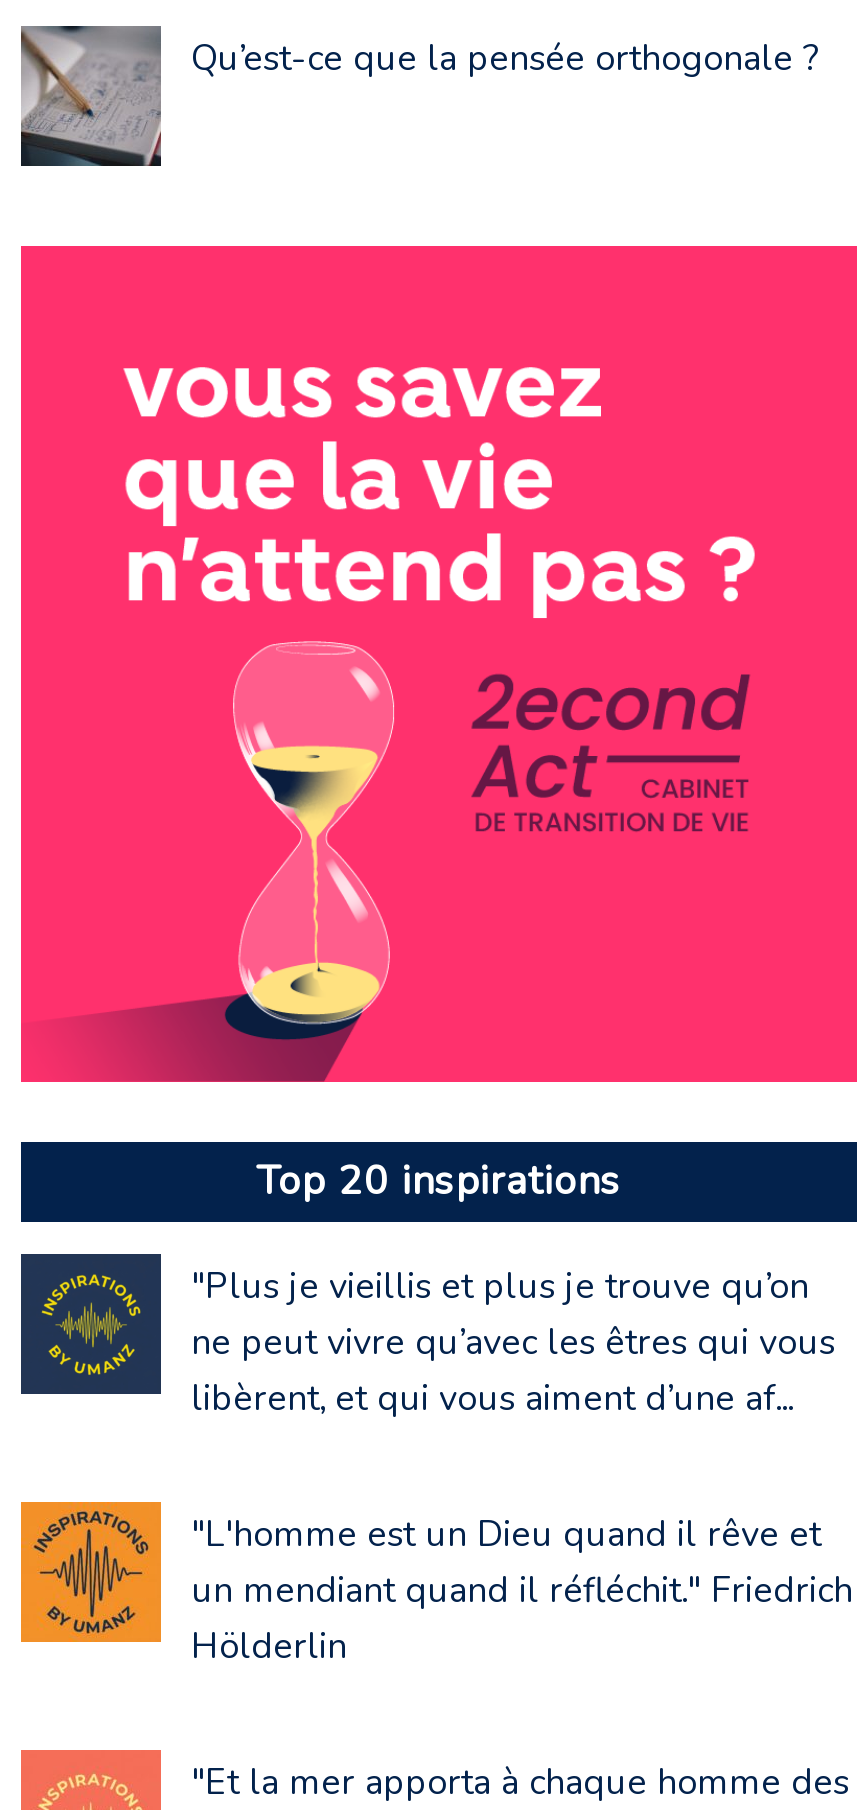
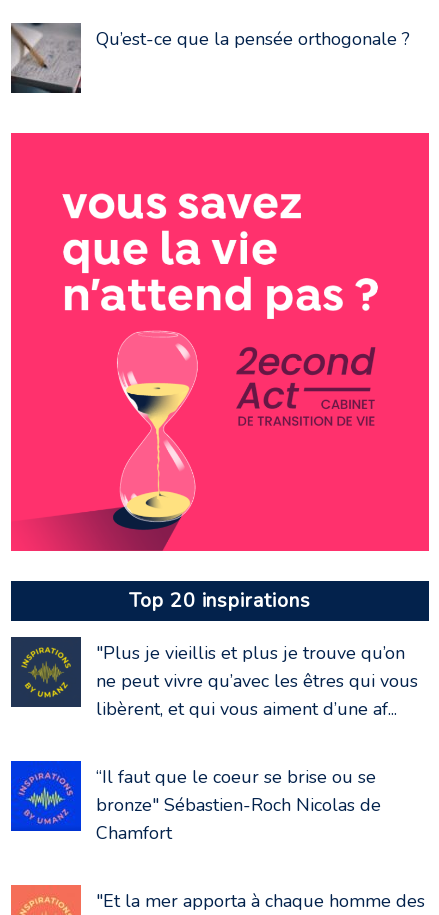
[19,1500,853,1669] [image] | "L'homme est un Dieu quand il rêve et | un mendiant quand il réfléchit." Friedrich | Hölderlin -> [10,760,381,845] [image] | “Il faut que le coeur se brise ou se | bronze" Sébastien-Roch Nicolas de | Chamfort

